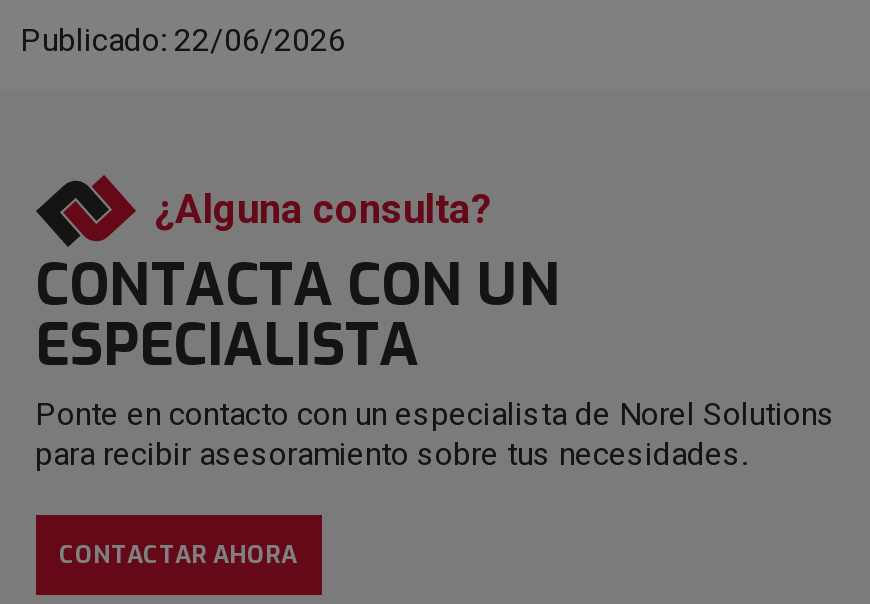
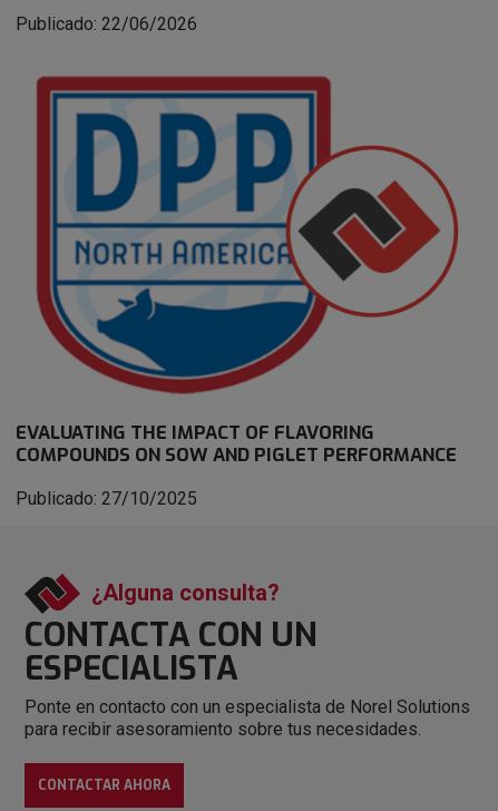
none -> [16,76,459,509] [image] | EVALUATING THE IMPACT OF FLAVORING | COMPOUNDS ON SOW AND PIGLET PERFORMANCE | Publicado: 27/10/2025

